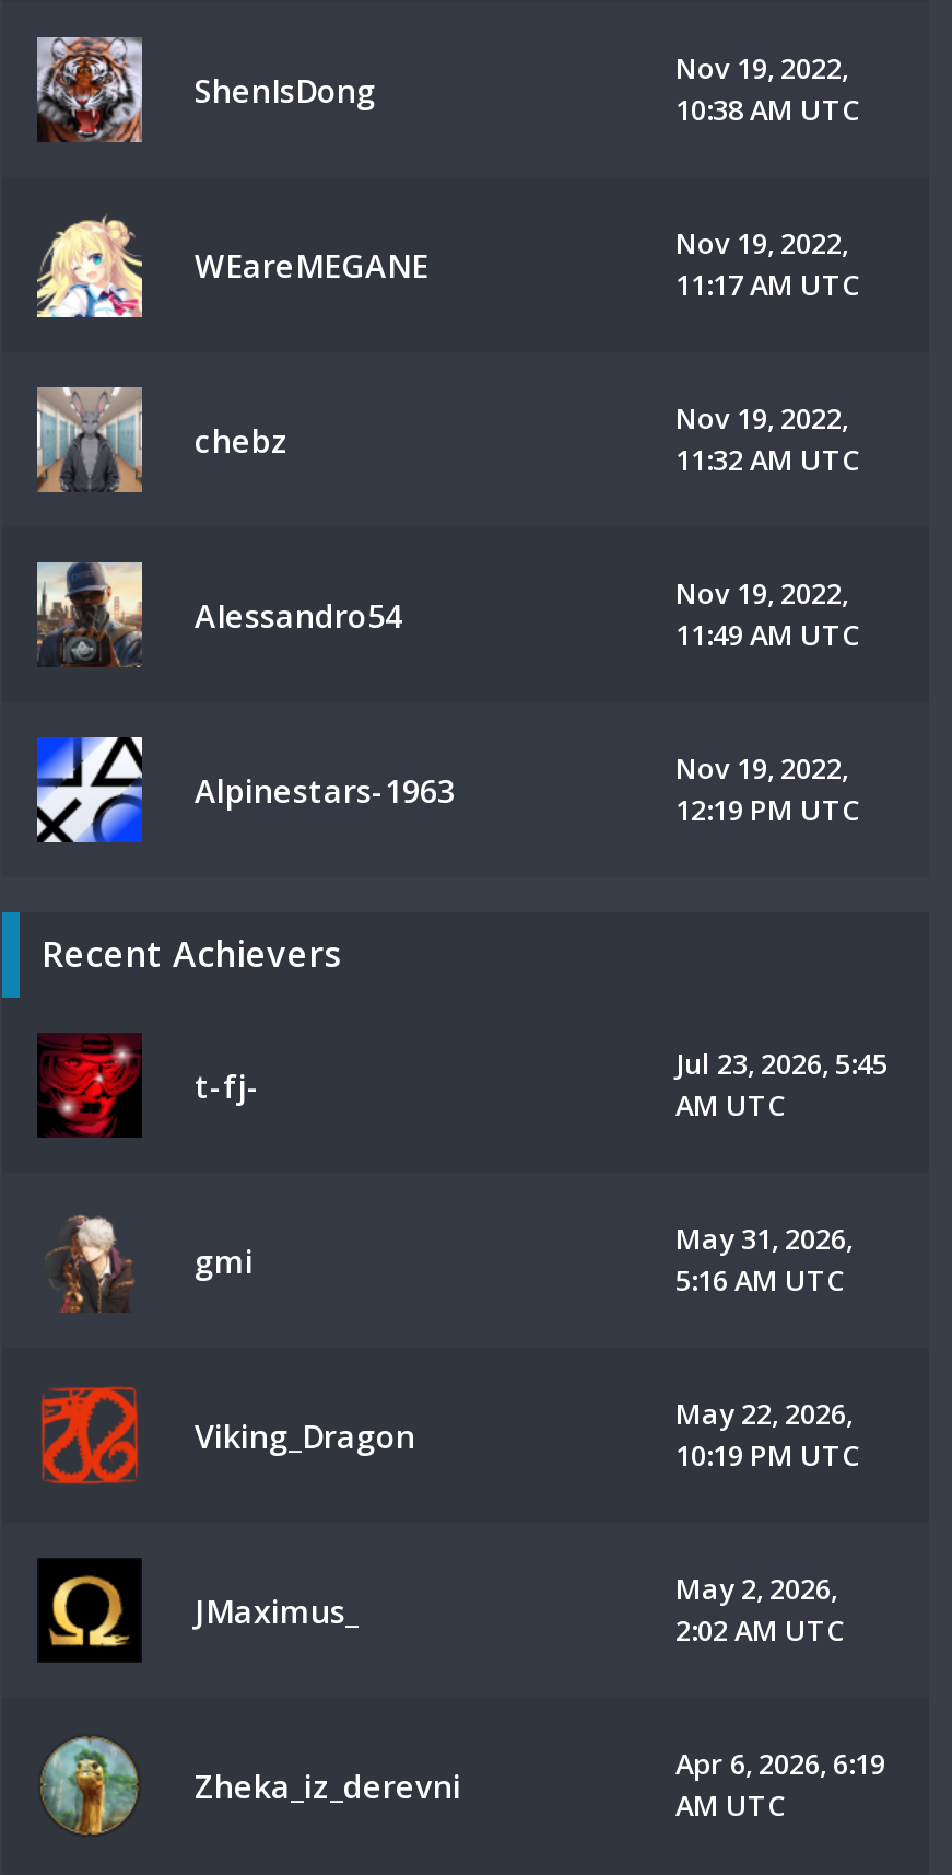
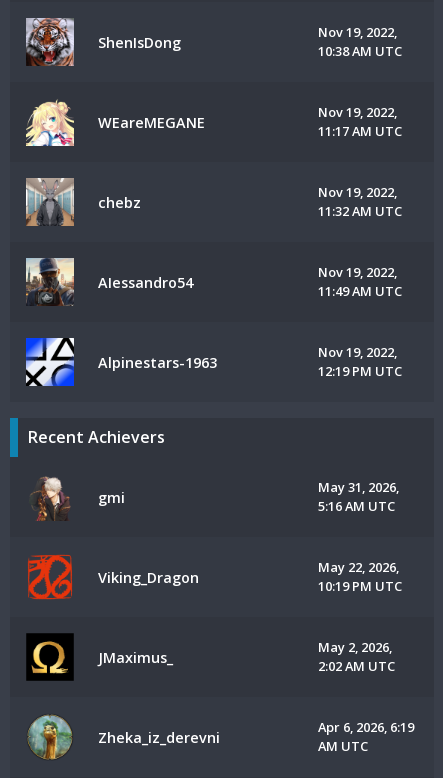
[37,1033,260,1138] [image] | t-fj- -> none
[675,1044,888,1125] Jul 23, 2026, 5:45 | AM UTC -> none

